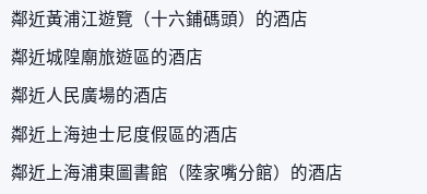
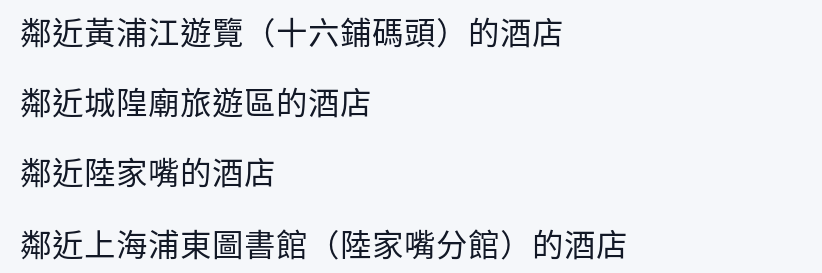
[11,86,238,143] 鄰近人民廣場的酒店 | 鄰近上海迪士尼度假區的酒店 -> [20,157,276,191] 鄰近陸家嘴的酒店

